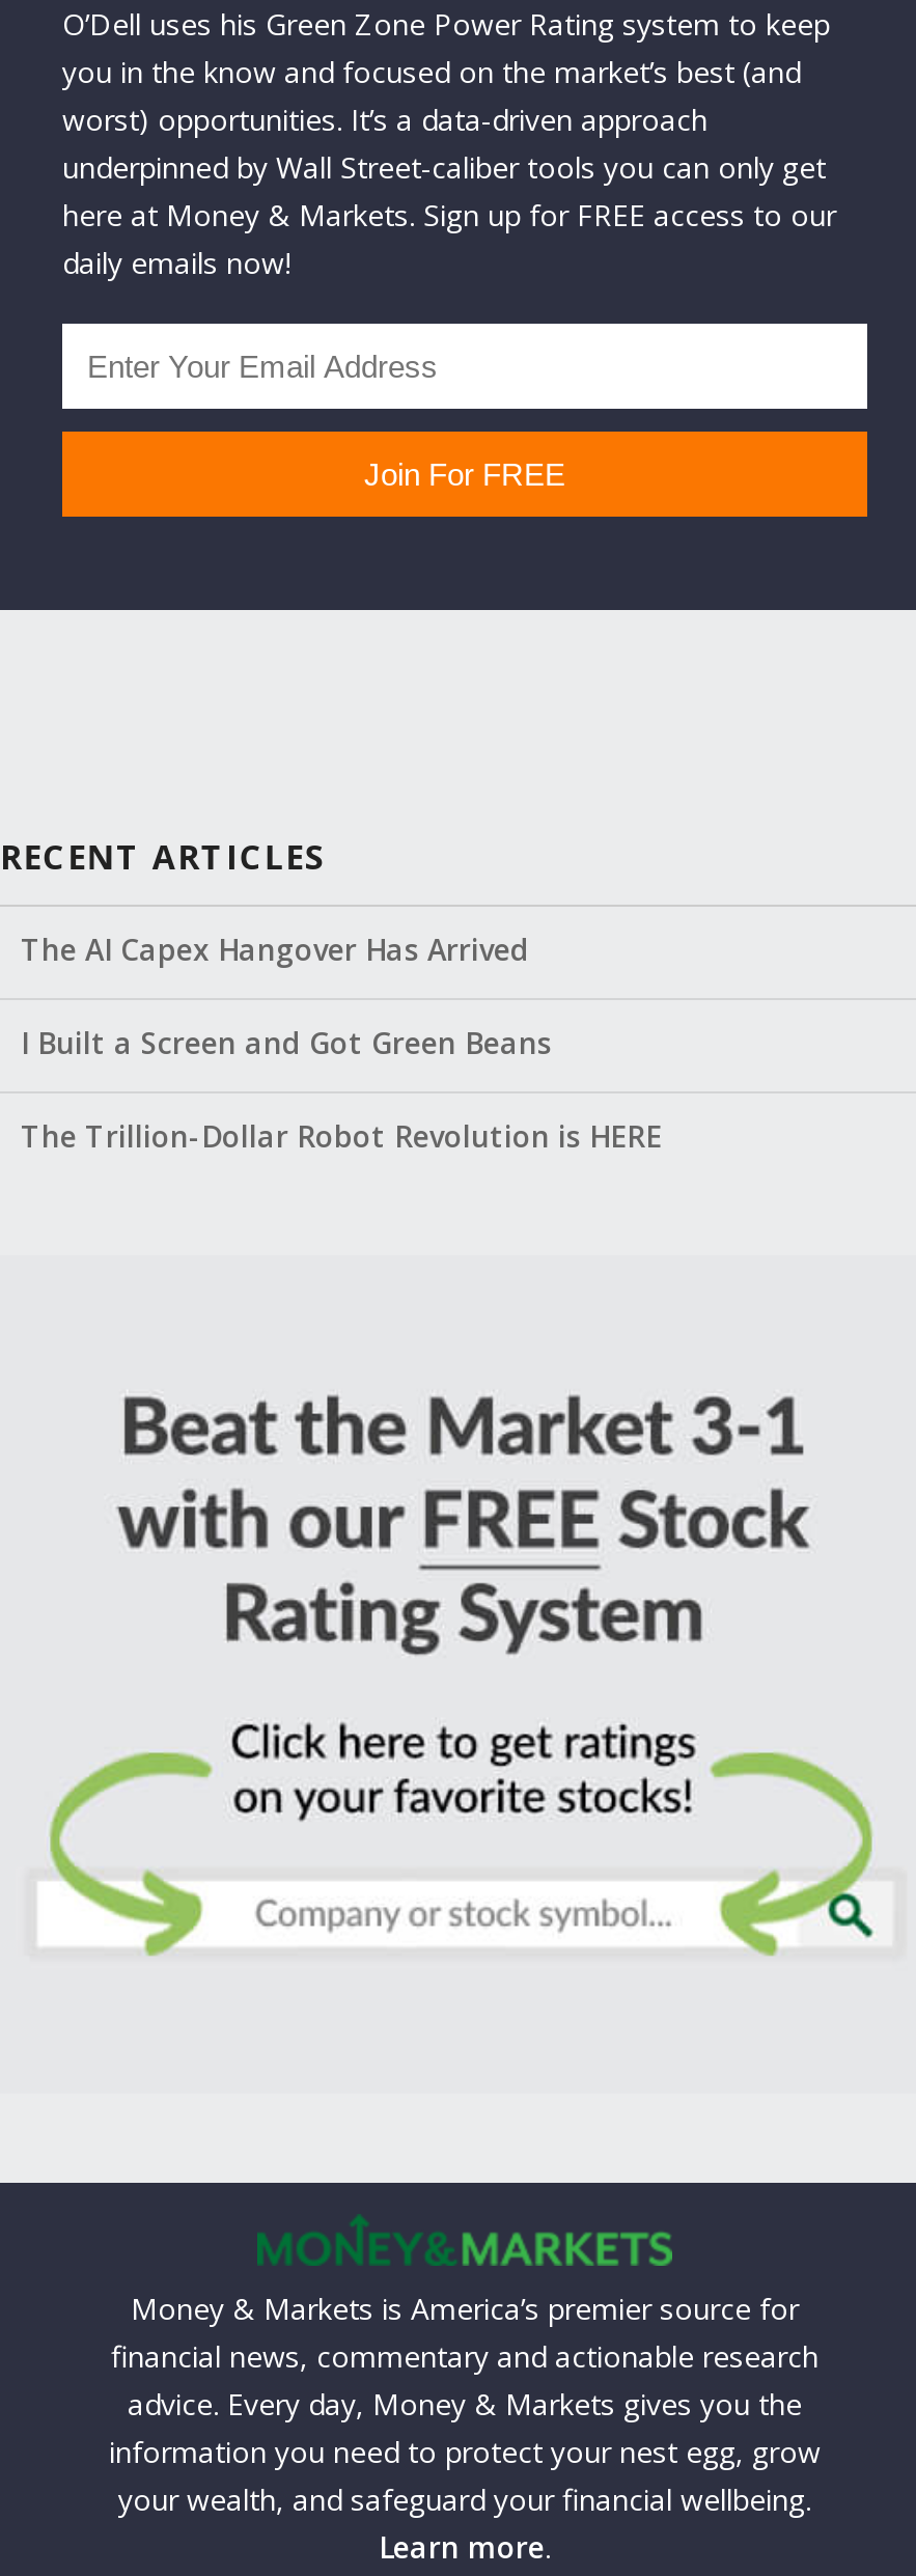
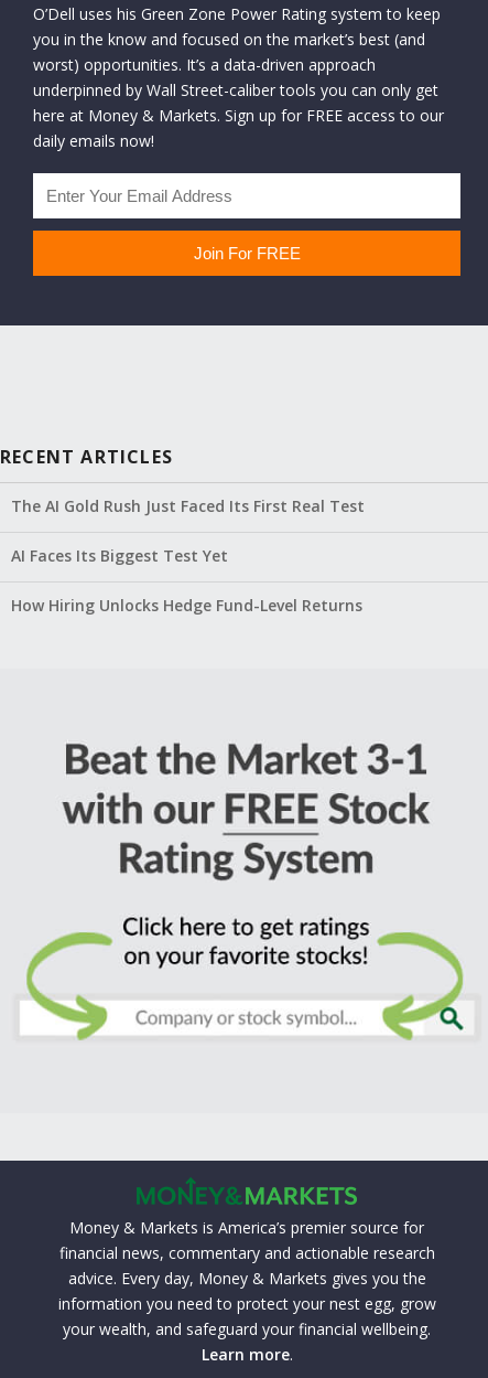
[21,931,529,970] The AI Capex Hangover Has Arrived -> [11,495,365,516] The AI Gold Rush Just Faced Its First Real Test
[21,1024,552,1064] I Built a Screen and Got Green Beans -> [11,545,228,566] AI Faces Its Biggest Test Yet
[21,1118,662,1157] The Trillion-Dollar Robot Revolution is HERE -> [11,594,362,615] How Hiring Unlocks Hedge Fund-Level Returns

